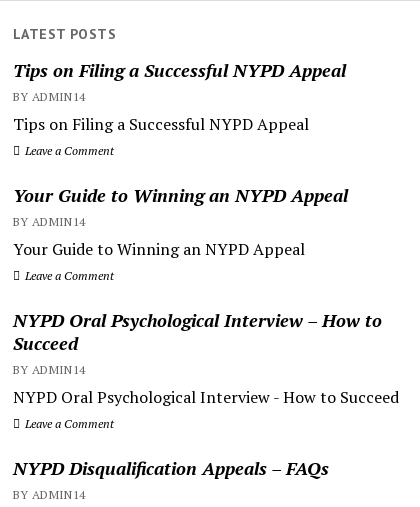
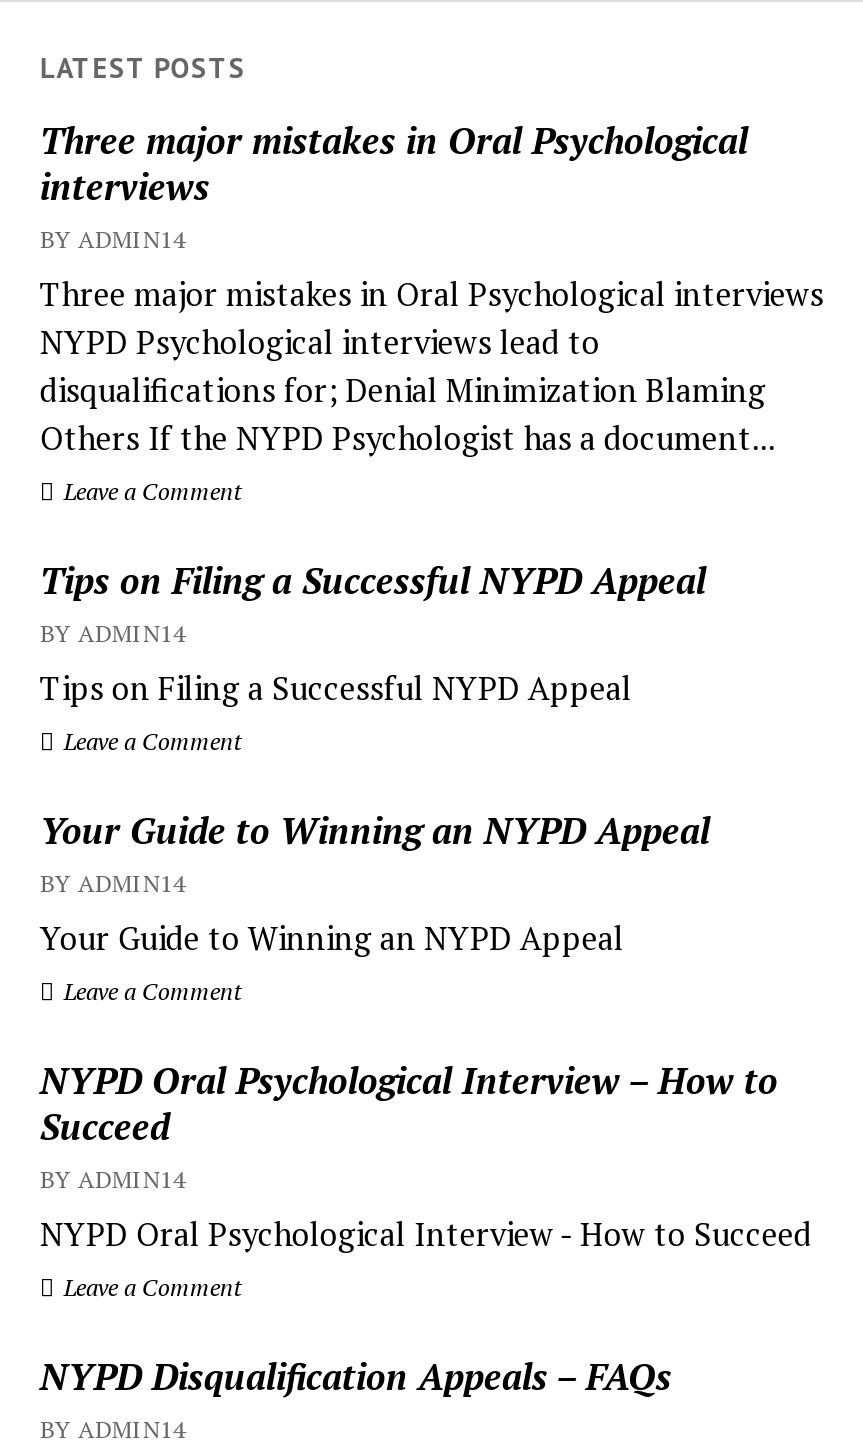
none -> [40,116,824,506] Three major mistakes in Oral Psychological | interviews | BY ADMIN14 | Three major mistakes in Oral Psychological interviews | NYPD Psychological interviews lead to | disqualifications for; Denial Minimization Blaming | Others If the NYPD Psychologist has a document... | Leave a Comment

